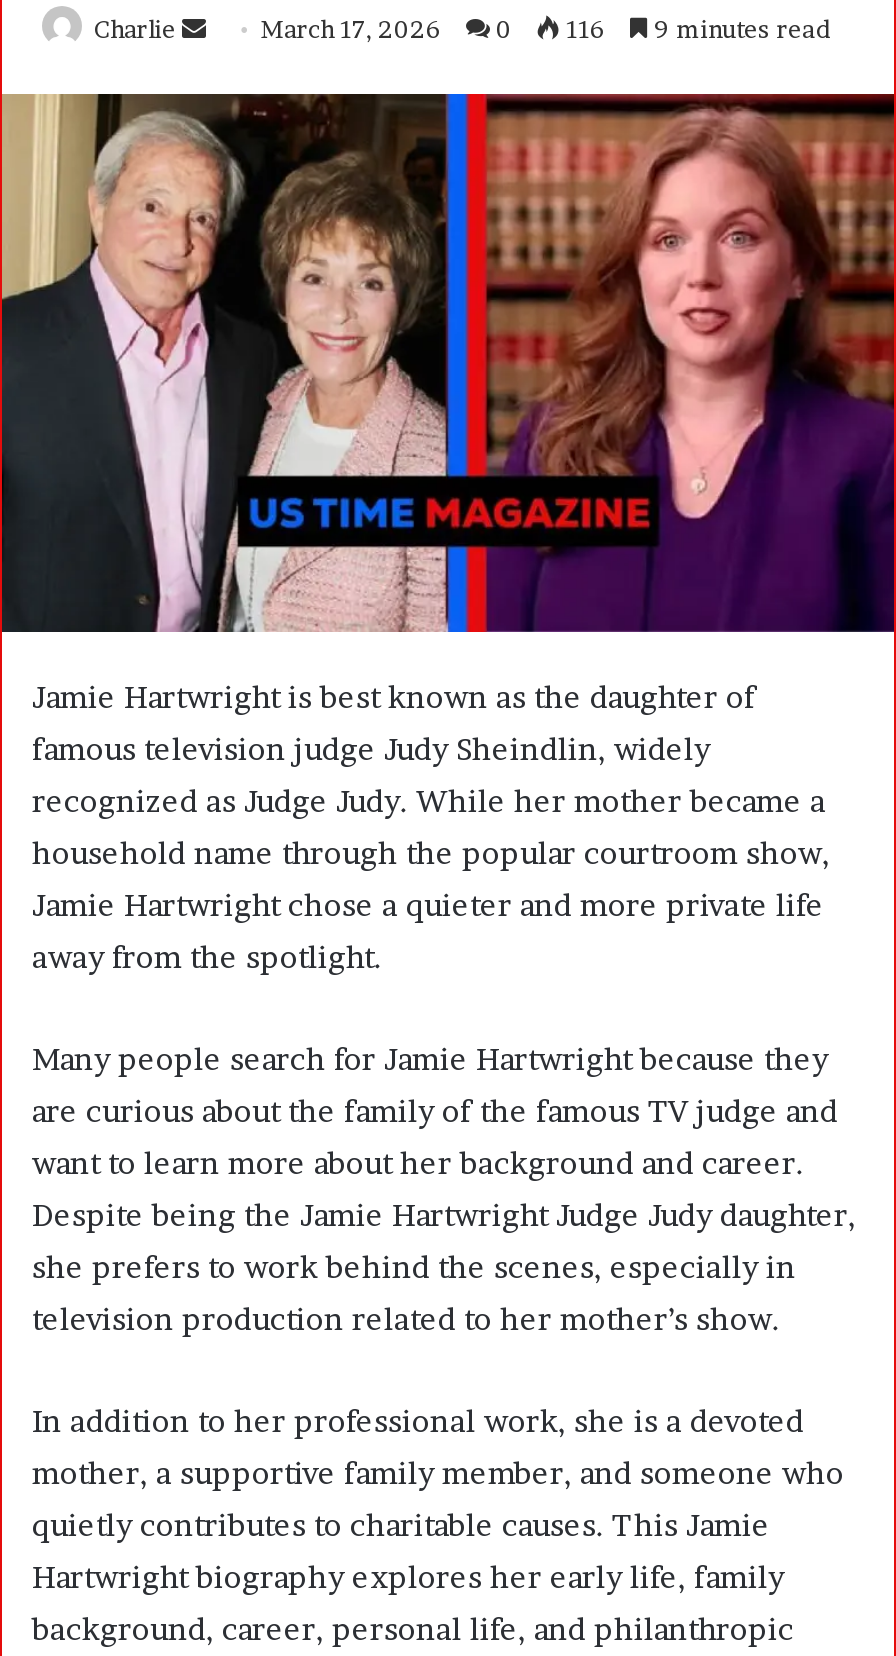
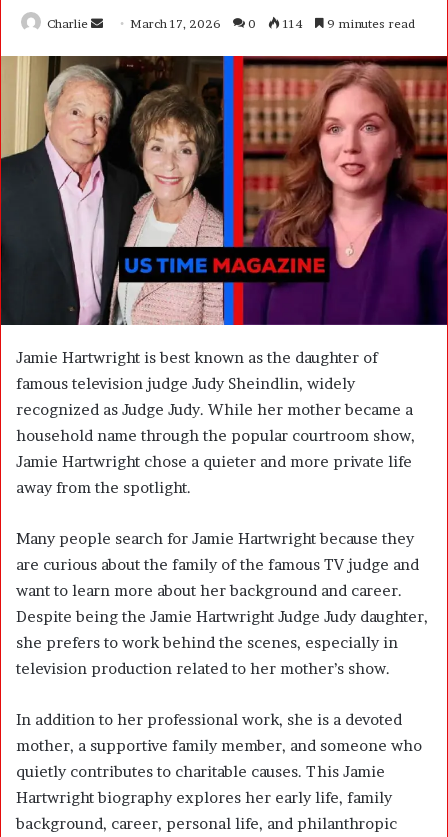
[560,14,606,44] 116 -> [280,16,303,31] 114

